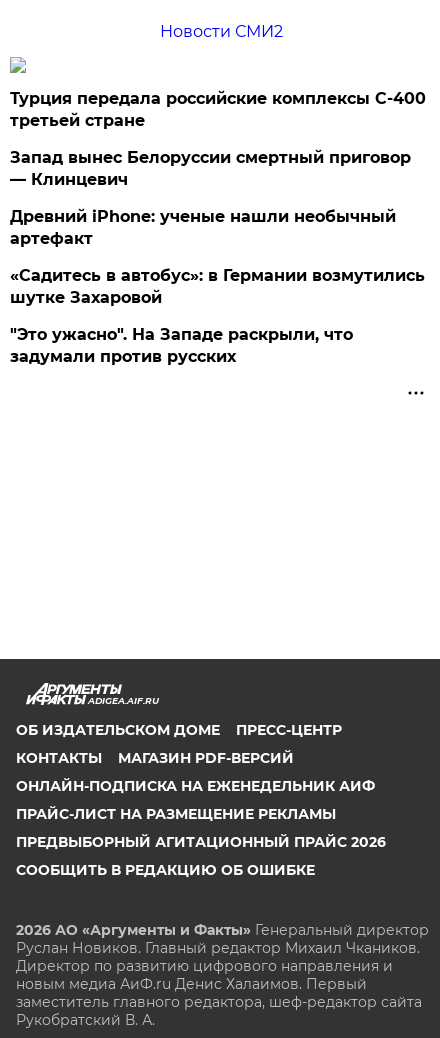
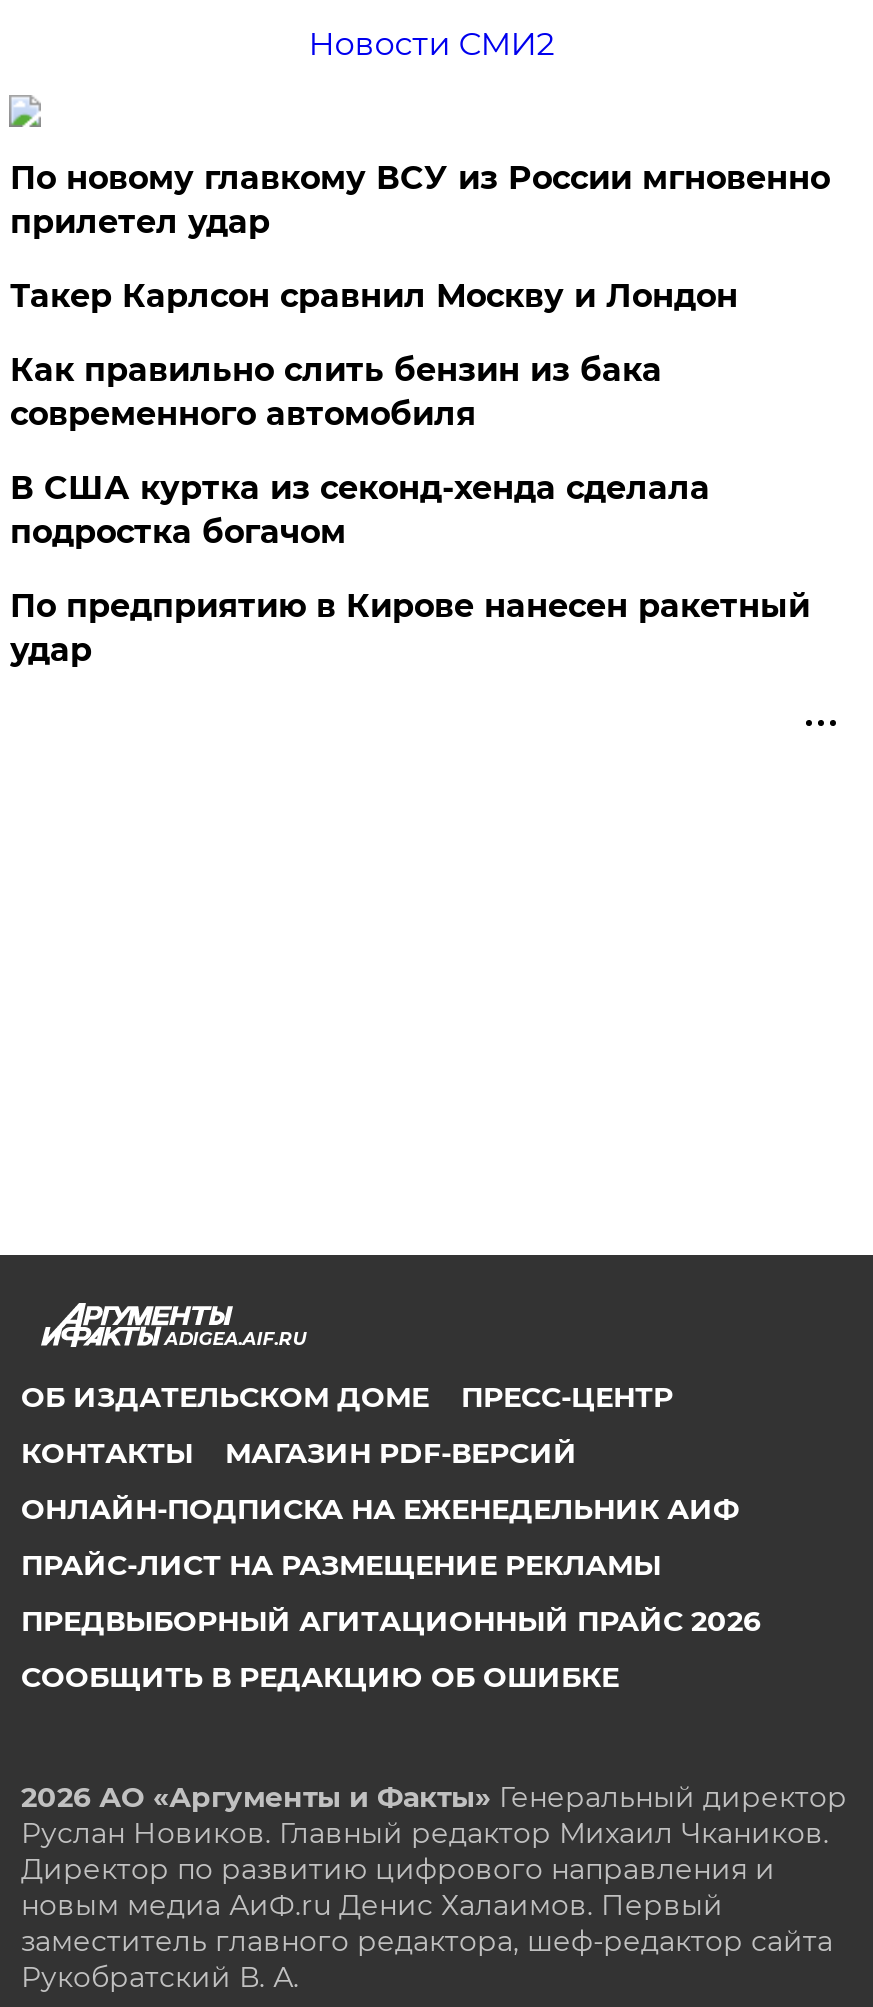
[10,89,426,130] Турция передала российские комплексы С-400 | третьей стране -> [10,159,830,241] По новому главкому ВСУ из России мгновенно | прилетел удар
[10,148,411,189] Запад вынес Белоруссии смертный приговор | — Клинцевич -> [10,277,738,315] Такер Карлсон сравнил Москву и Лондон
[10,207,396,248] Древний iPhone: ученые нашли необычный | артефакт -> [10,351,662,433] Как правильно слить бензин из бака | современного автомобиля
[10,266,425,307] «Садитесь в автобус»: в Германии возмутились | шутке Захаровой -> [10,469,710,551] В США куртка из секонд-хенда сделала | подростка богачом
[10,325,353,366] "Это ужасно". На Западе раскрыли, что | задумали против русских -> [10,587,810,669] По предприятию в Кирове нанесен ракетный | удар

